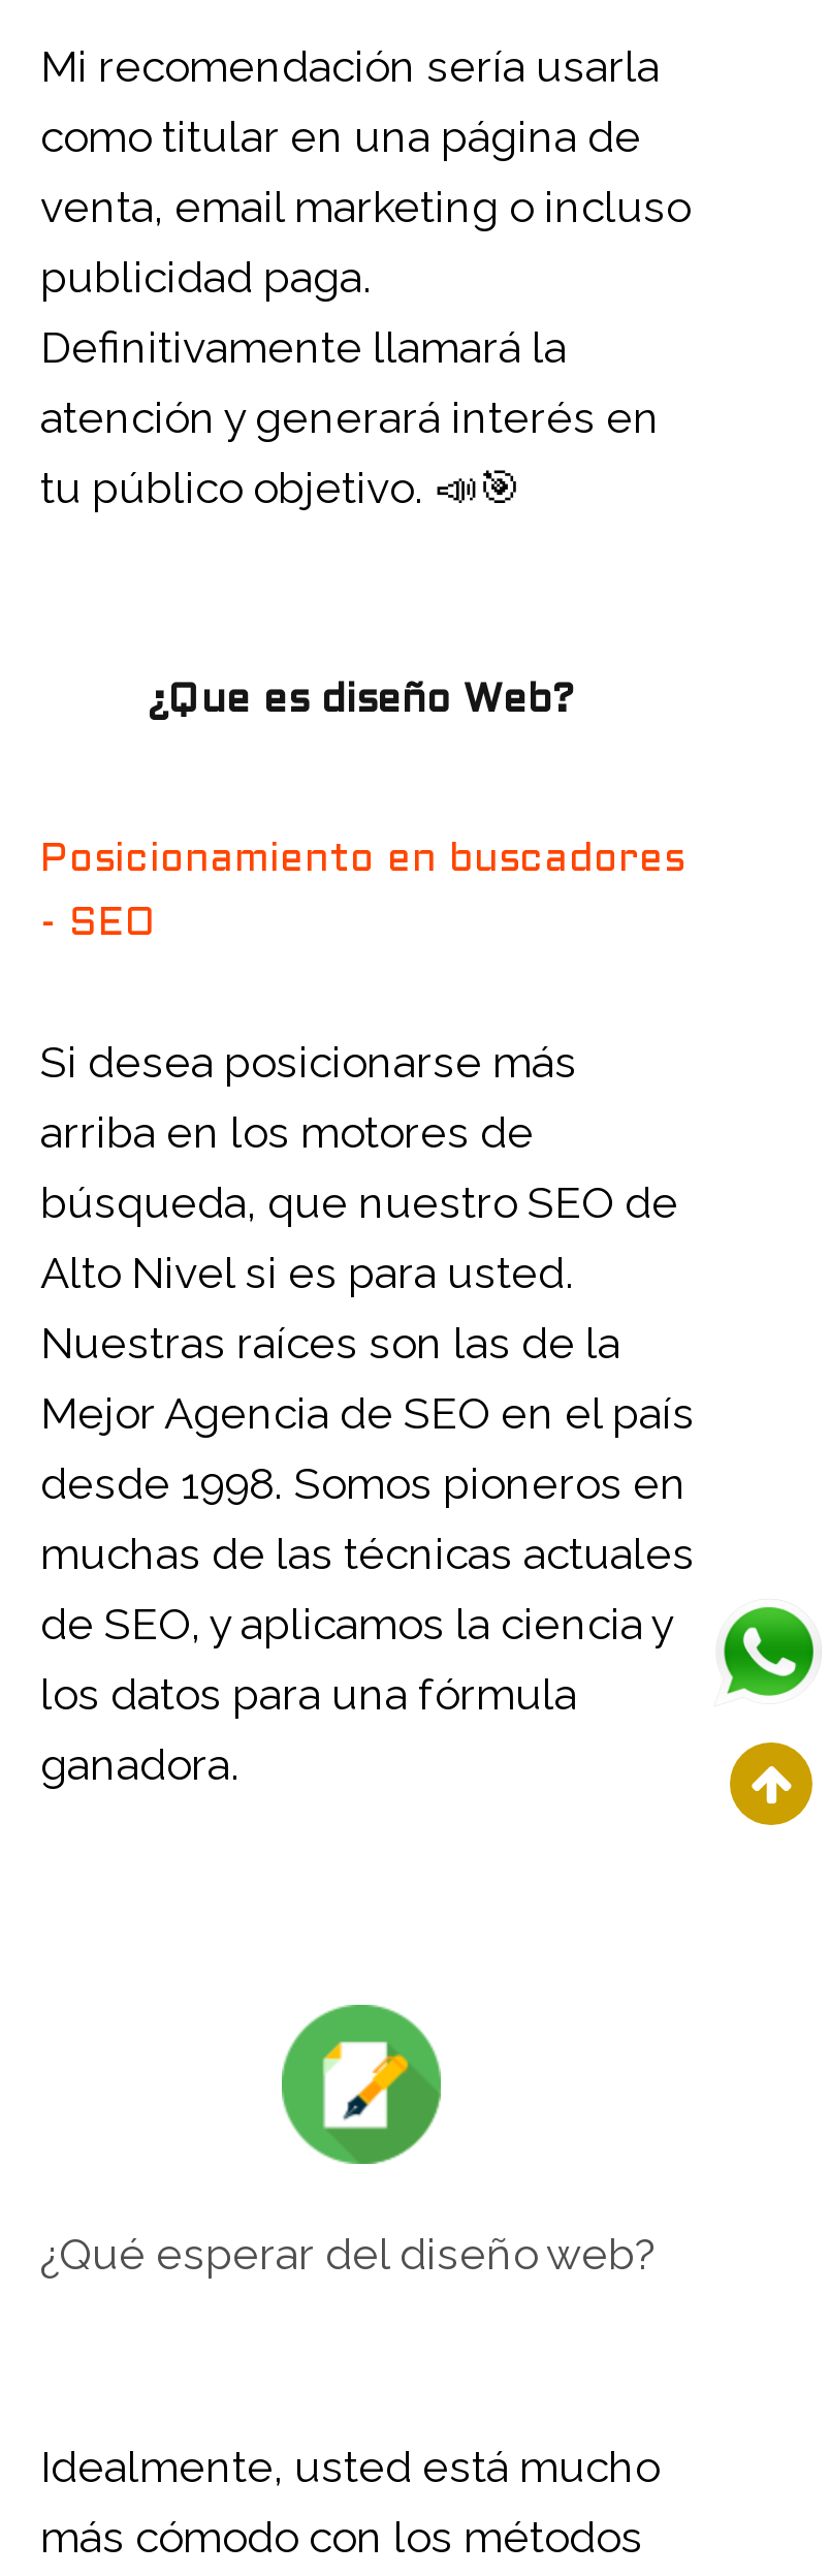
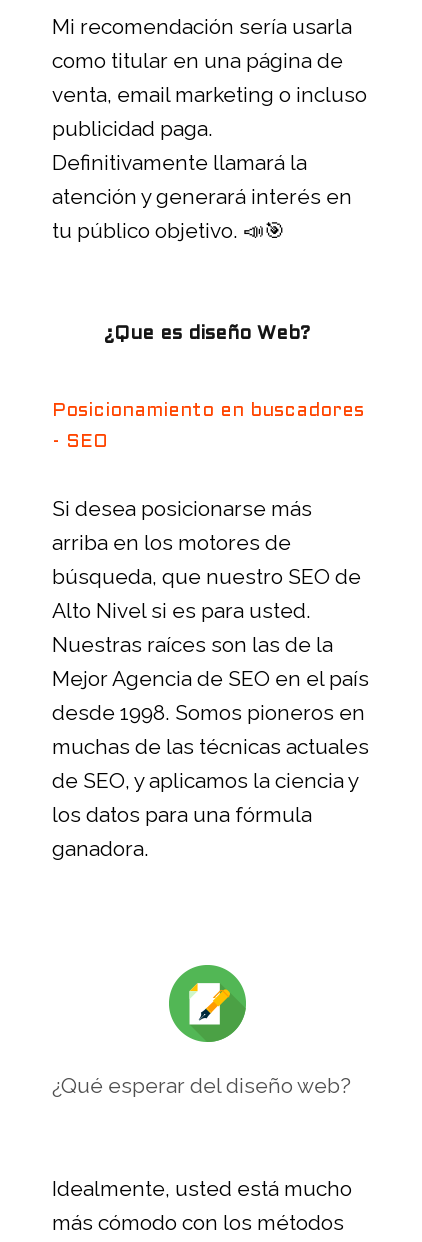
[720,1604,819,1699] [image] -> none
[728,1740,815,1827] [image] -> none

